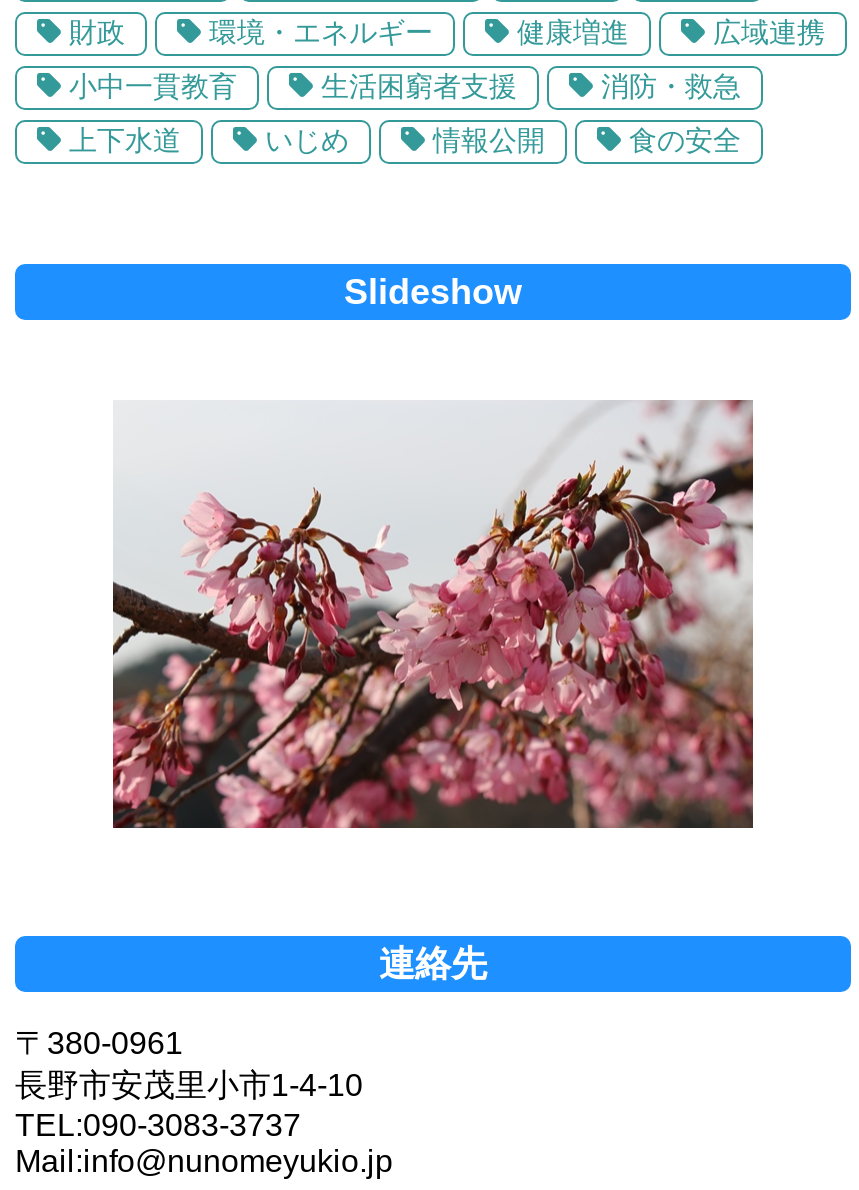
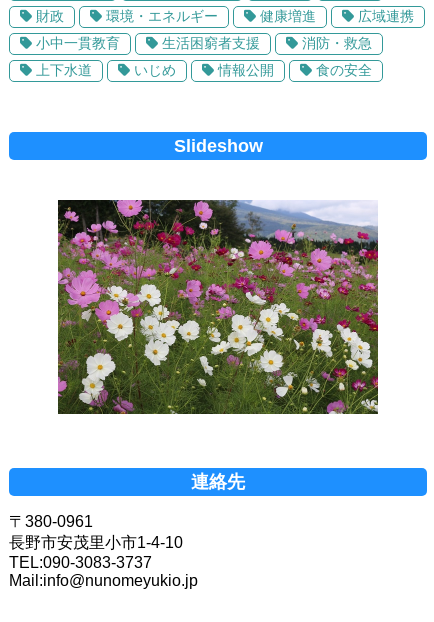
[111,398,755,830] [image] -> [57,199,379,415] [image]

